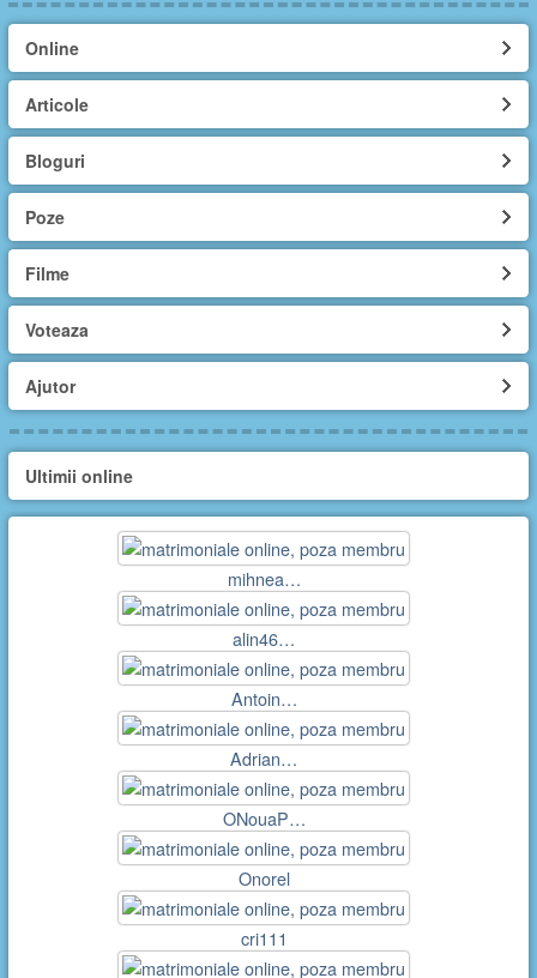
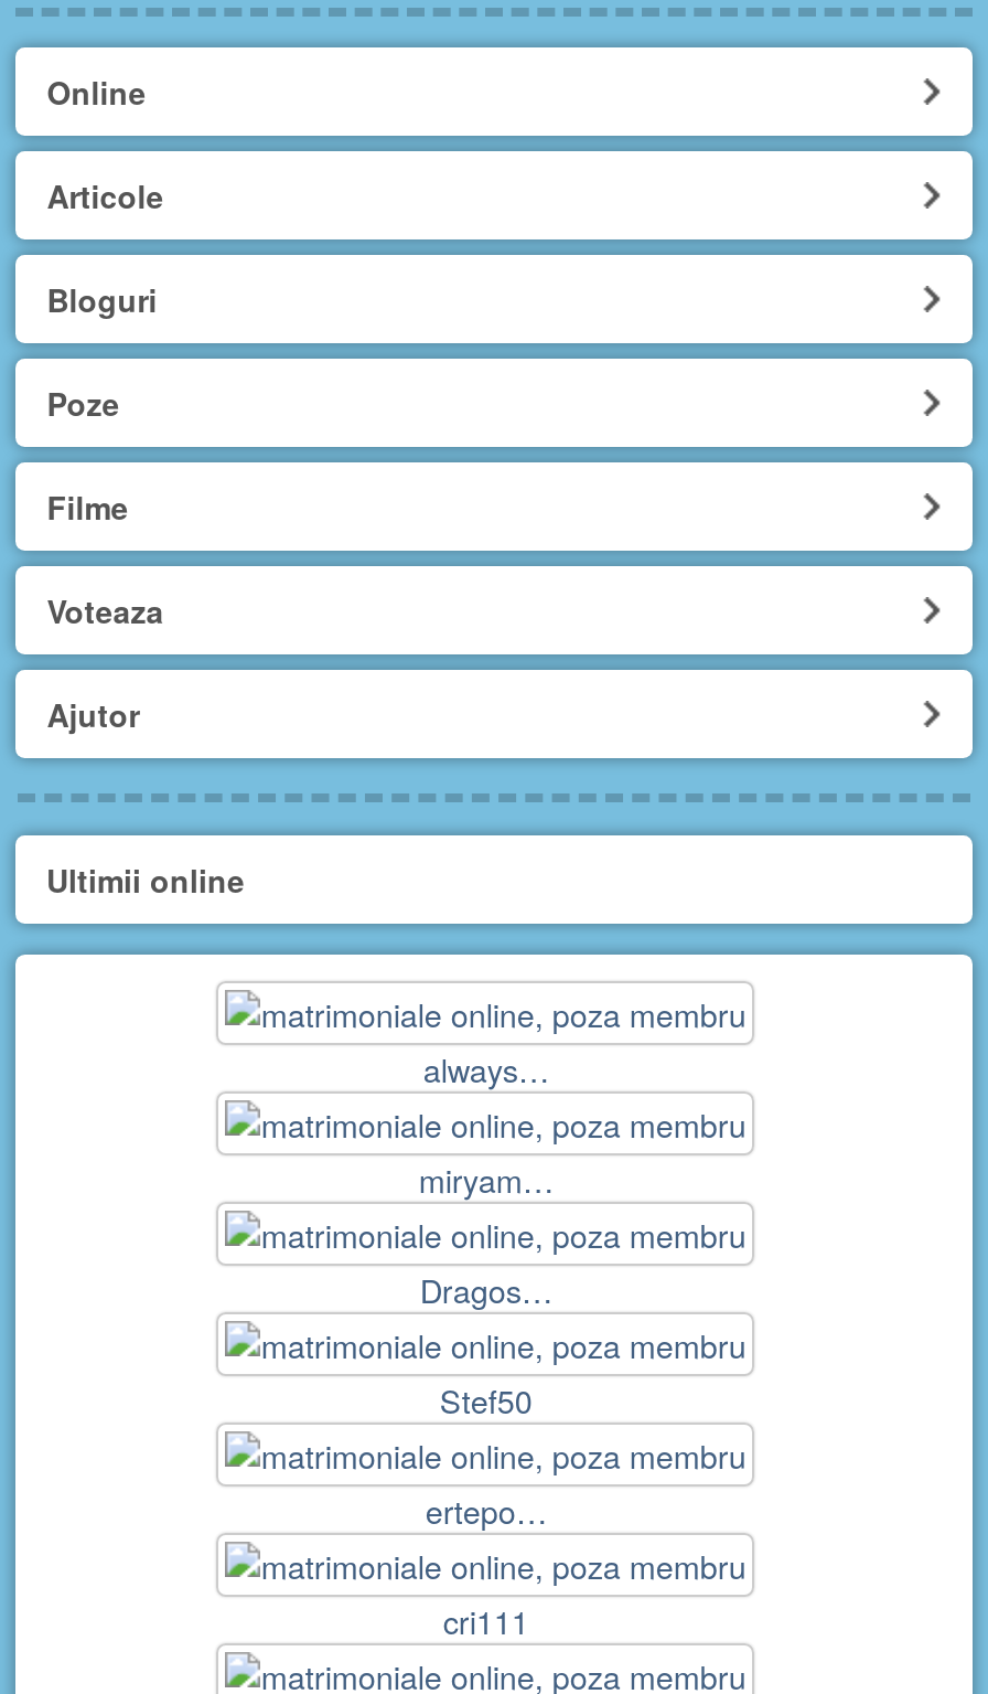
[223,565,306,890] mihnea… | alin46… | Antoin… | Adrian… | ONouaP… | Onorel -> [419,1045,553,1532] always… | miryam… | Dragos… | Stef50 | ertepo…

